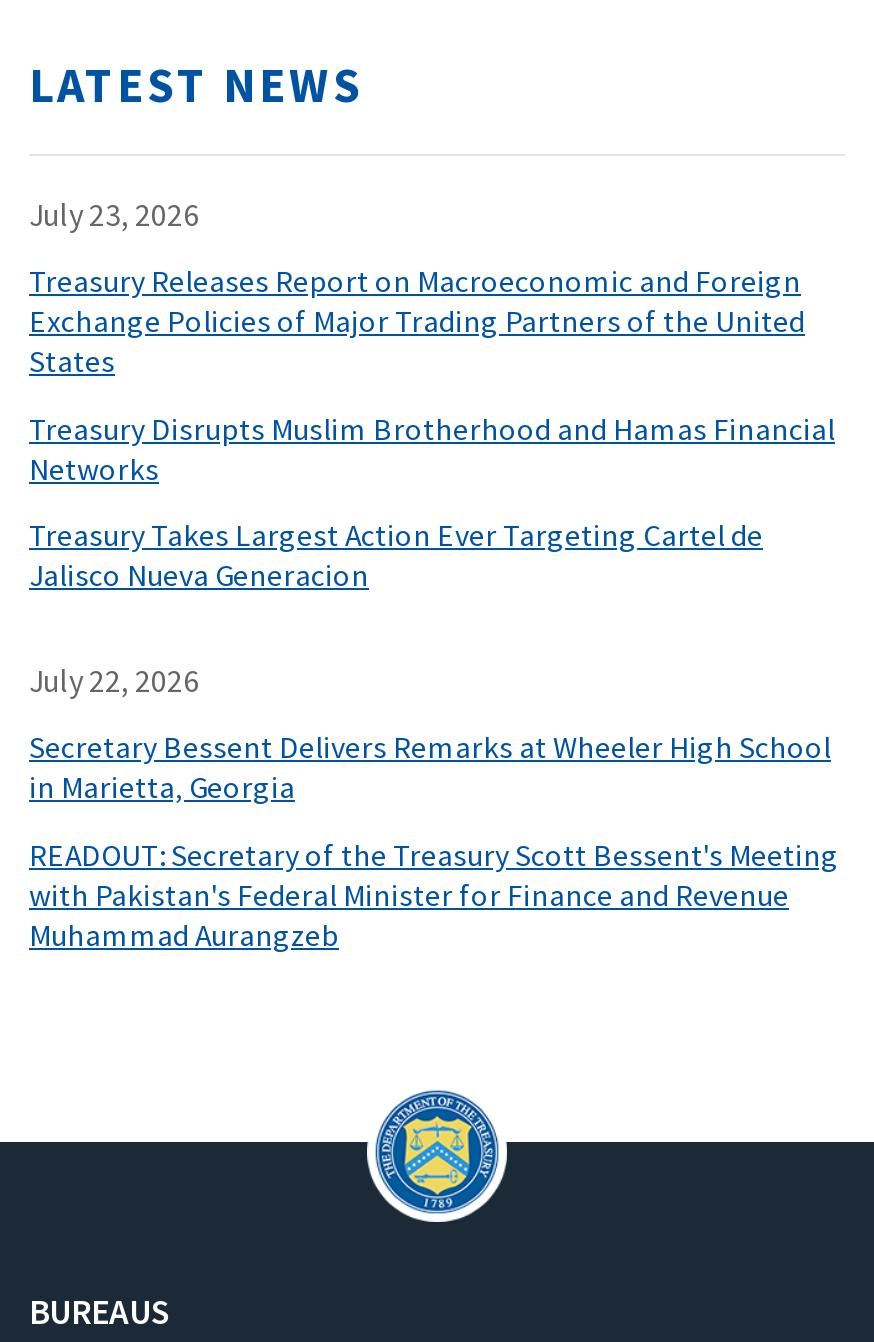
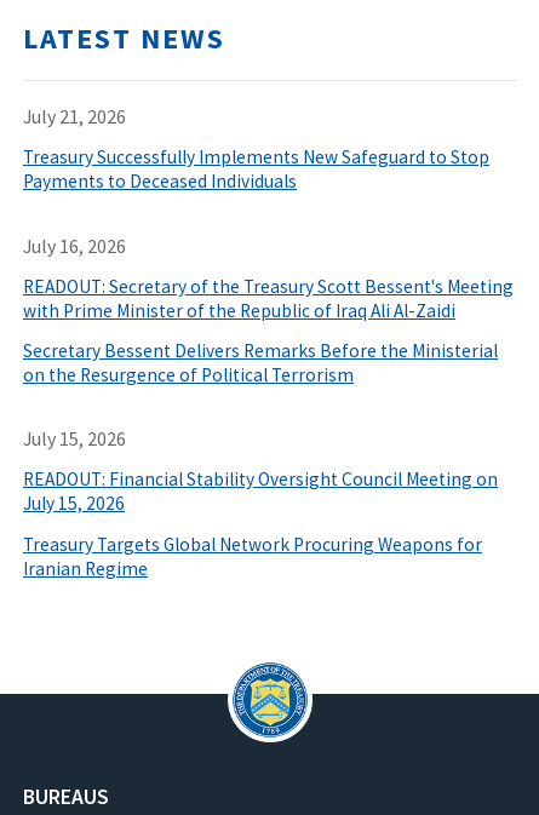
[29,194,835,807] July 23, 2026 | Treasury Releases Report on Macroeconomic and Foreign | Exchange Policies of Major Trading Partners of the United | States | Treasury Disrupts Muslim Brotherhood and Hamas Financial | Networks | Treasury Takes Largest Action Ever Targeting Cartel de | Jalisco Nueva Generacion | July 22, 2026 | Secretary Bessent Delivers Remarks at Wheeler High School | in Marietta, Georgia -> [23,104,489,257] July 21, 2026 | Treasury Successfully Implements New Safeguard to Stop | Payments to Deceased Individuals | July 16, 2026
moved [29,836,839,874] -> [23,274,514,297]: READOUT: Secretary of the Treasury Scott Bessent's Meeting
[29,876,789,954] with Pakistan's Federal Minister for Finance and Revenue | Muhammad Aurangzeb -> [23,299,498,580] with Prime Minister of the Republic of Iraq Ali Al-Zaidi | Secretary Bessent Delivers Remarks Before the Ministerial | on the Resurgence of Political Terrorism | July 15, 2026 | READOUT: Financial Stability Oversight Council Meeting on | July 15, 2026 | Treasury Targets Global Network Procuring Weapons for | Iranian Regime

